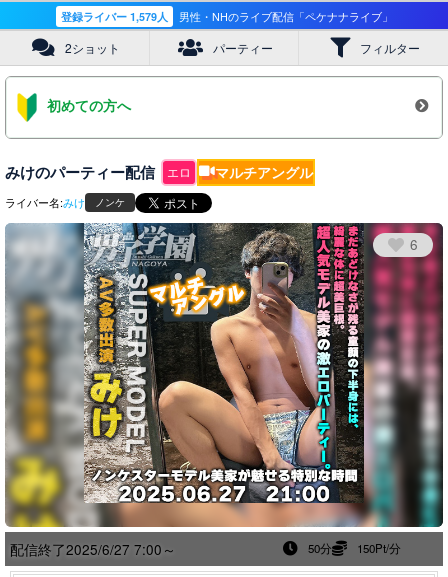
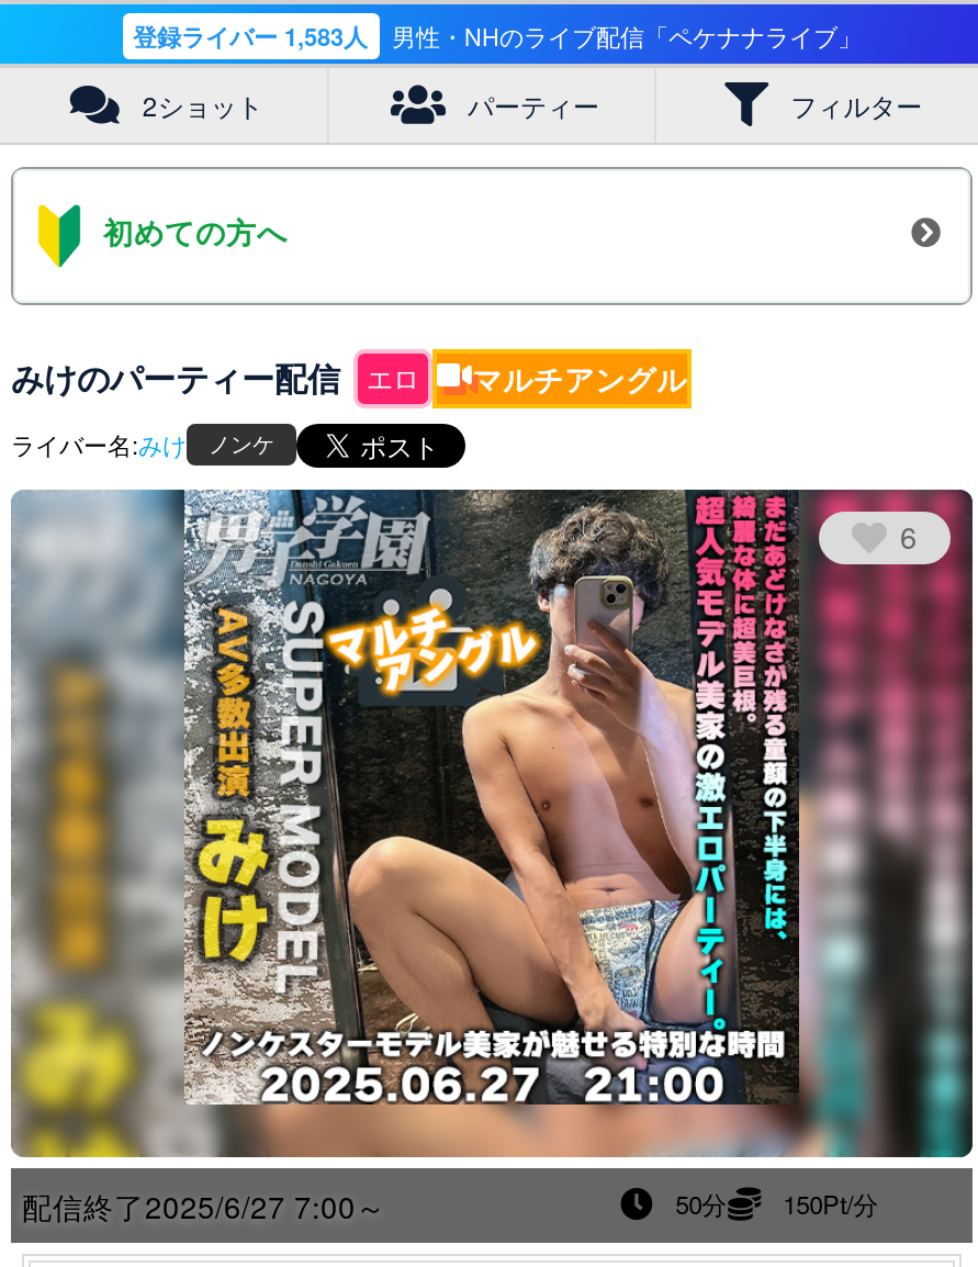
[60,9,167,24] 登録ライバー 1,579人 -> [133,20,368,53] 登録ライバー 1,583人

